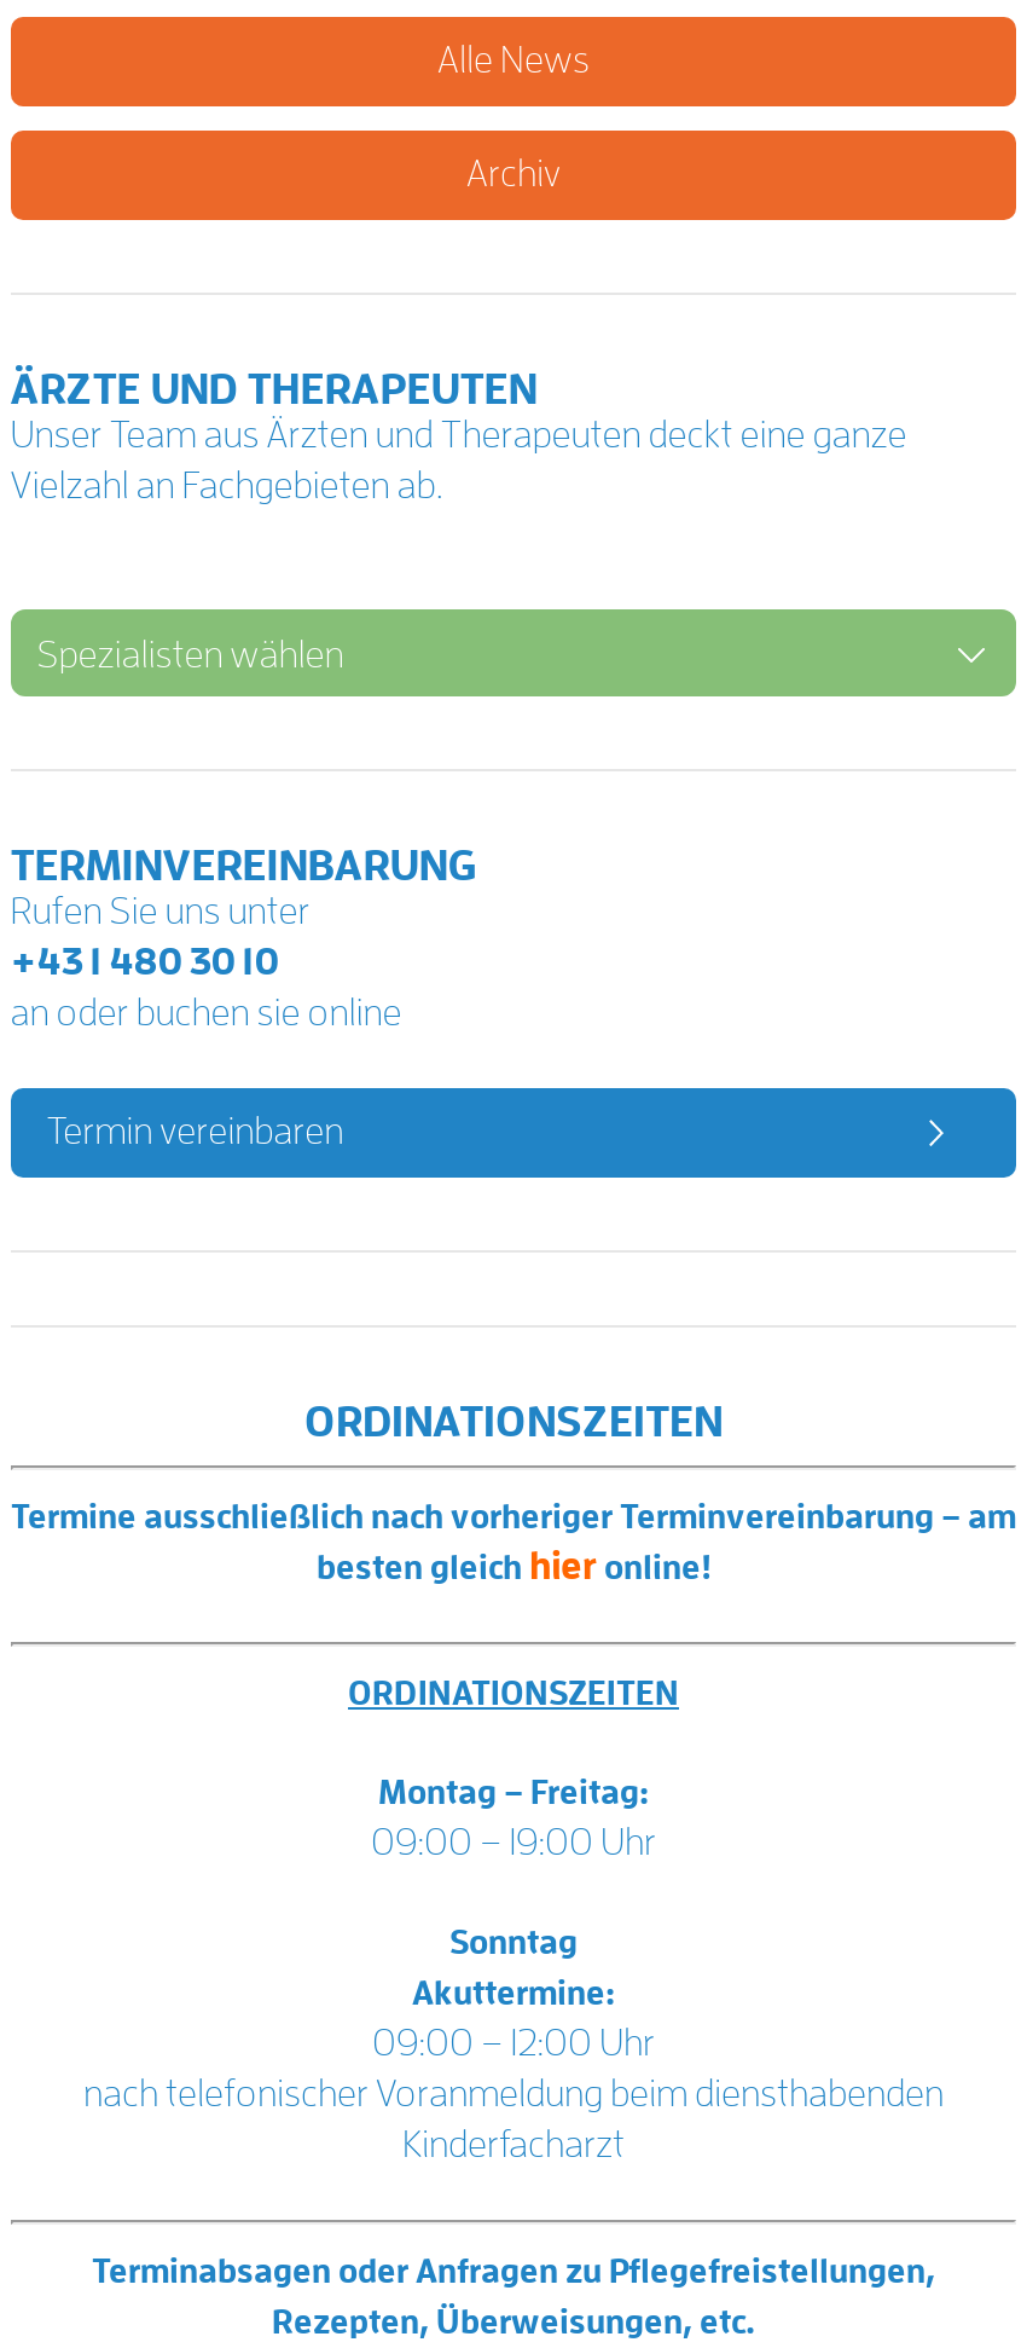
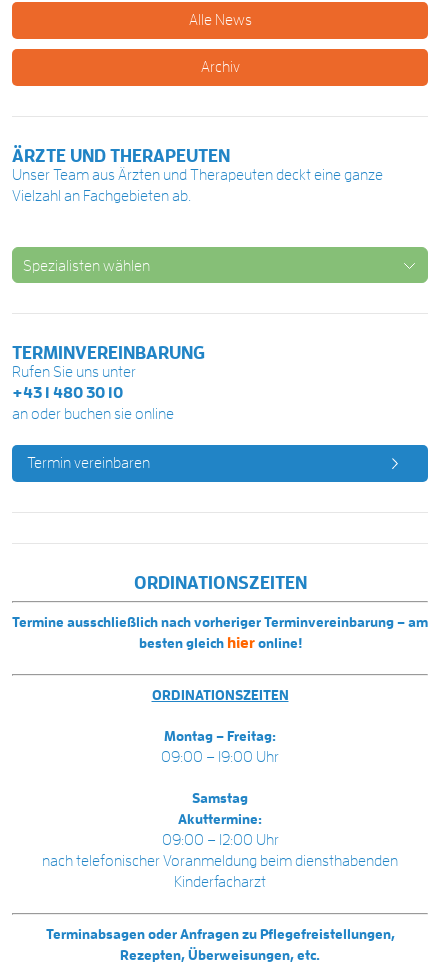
[449,1924,578,1958] Sonntag -> [192,791,248,805] Samstag

